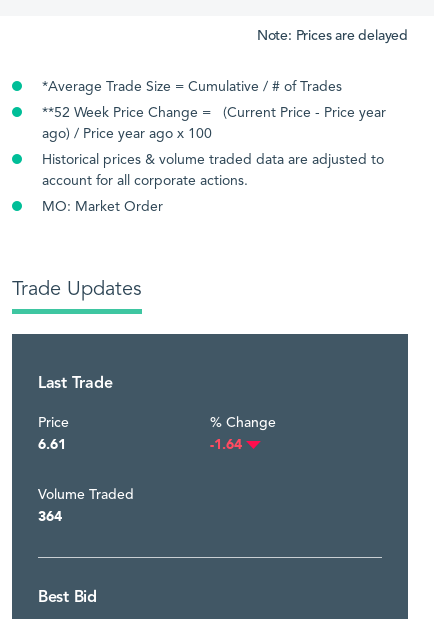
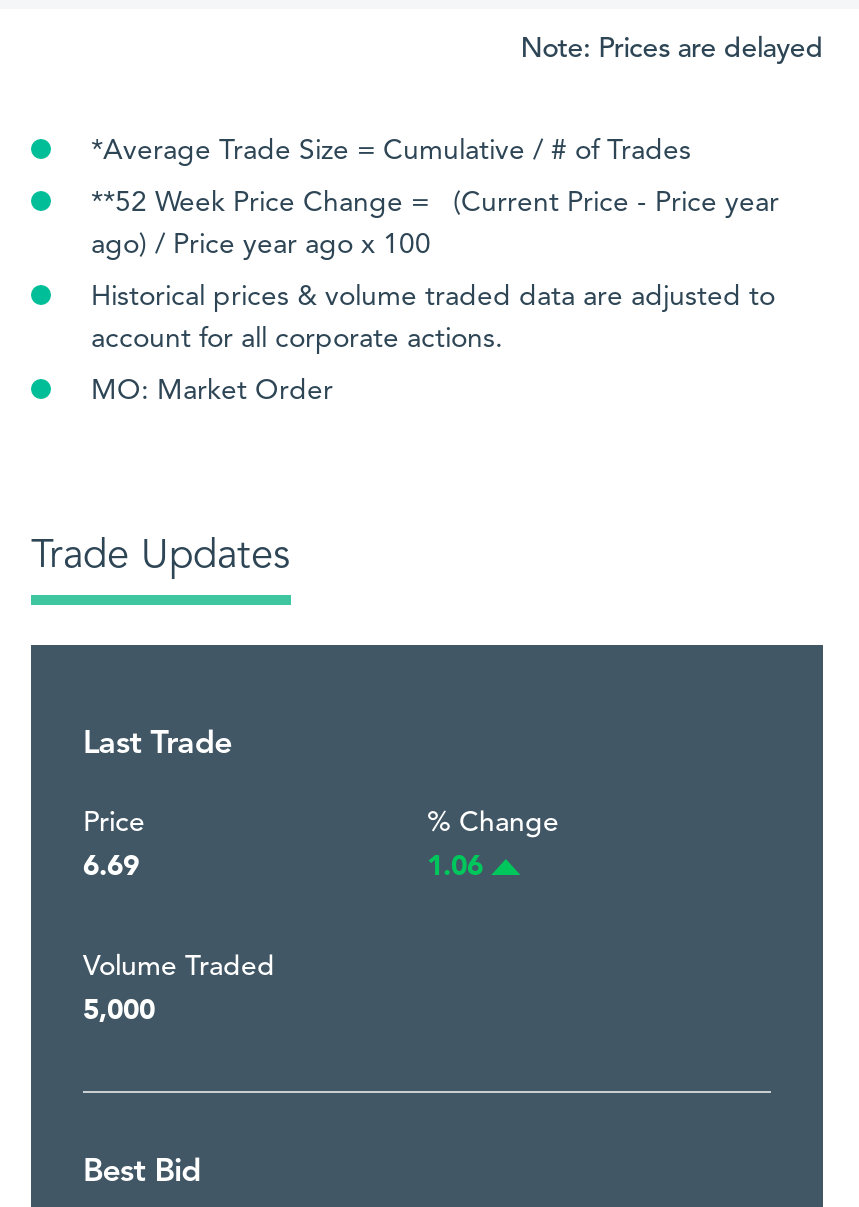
[38,435,66,454] 6.61 -> [83,847,139,885] 6.69
[210,435,242,454] -1.64 -> [427,847,483,885] 1.06
[38,507,62,526] 364 -> [83,991,155,1029] 5,000

